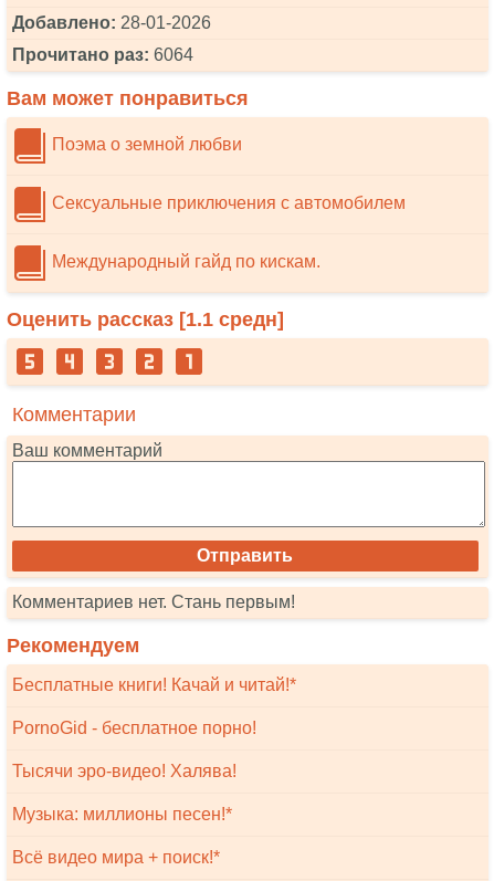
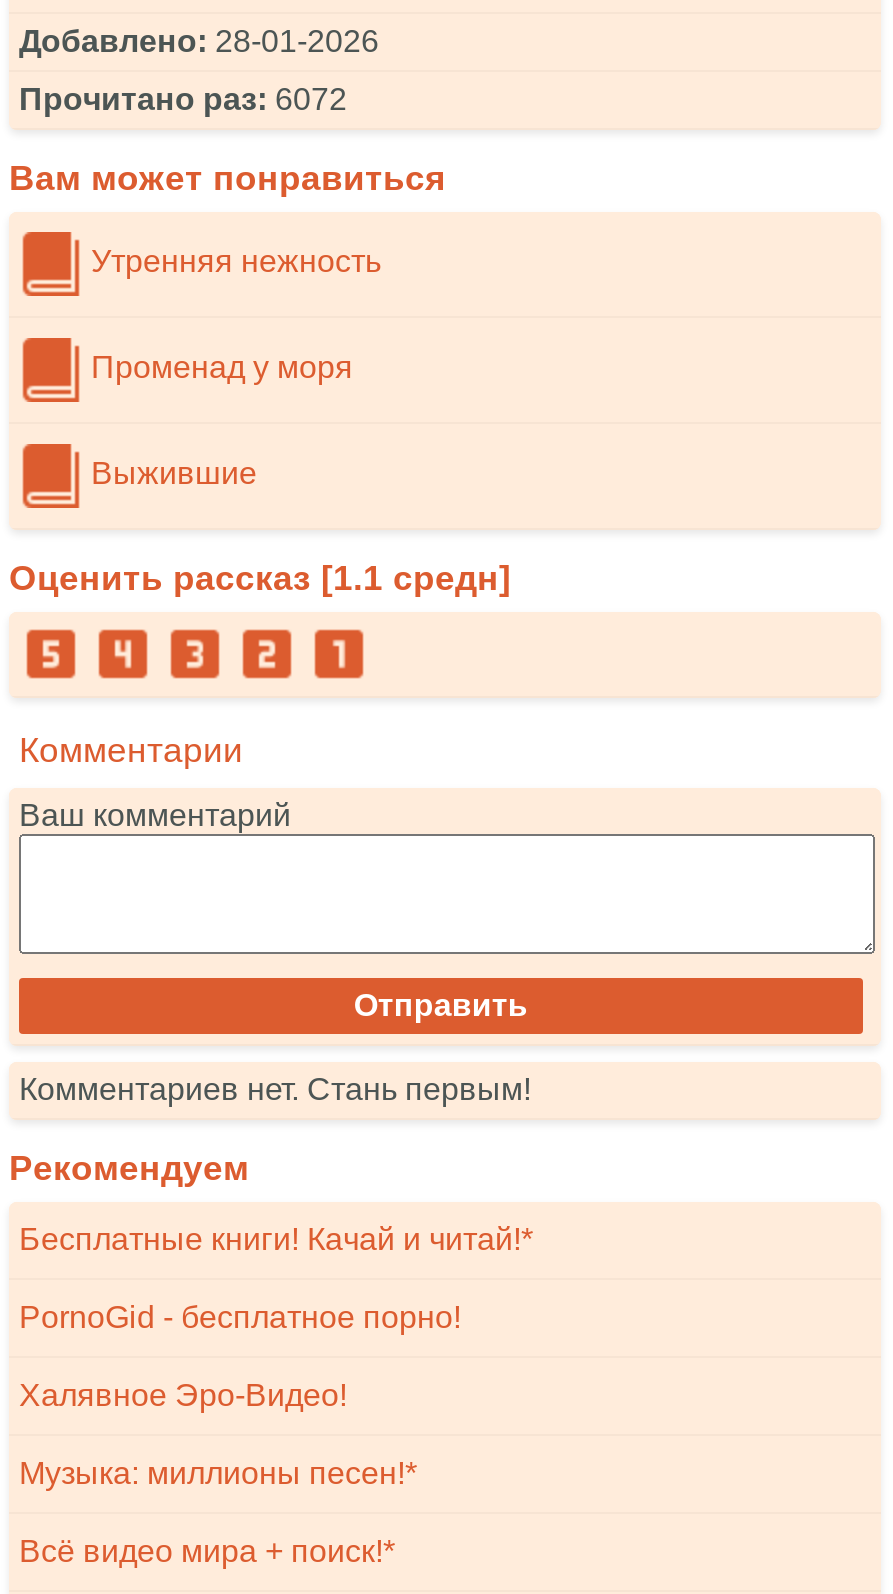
[12,45,193,64] Прочитано раз: 6064 -> [19,82,347,116] Прочитано раз: 6072
[48,135,242,154] Поэма о земной любви -> [83,244,381,278] Утренняя нежность
[48,194,406,212] Сексуальные приключения с автомобилем -> [83,350,353,384] Променад у моря
[48,252,320,271] Международный гайд по кискам. -> [83,456,257,490] Выжившие
[12,762,237,780] Тысячи эро-видео! Халява! -> [19,1378,347,1412] Халявное Эро-Видео!

